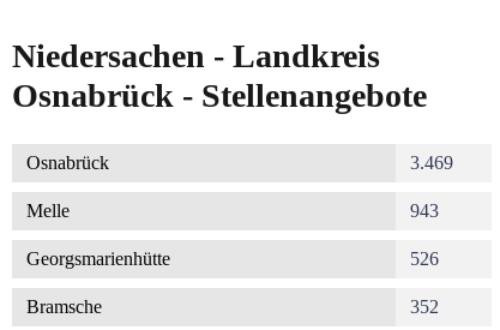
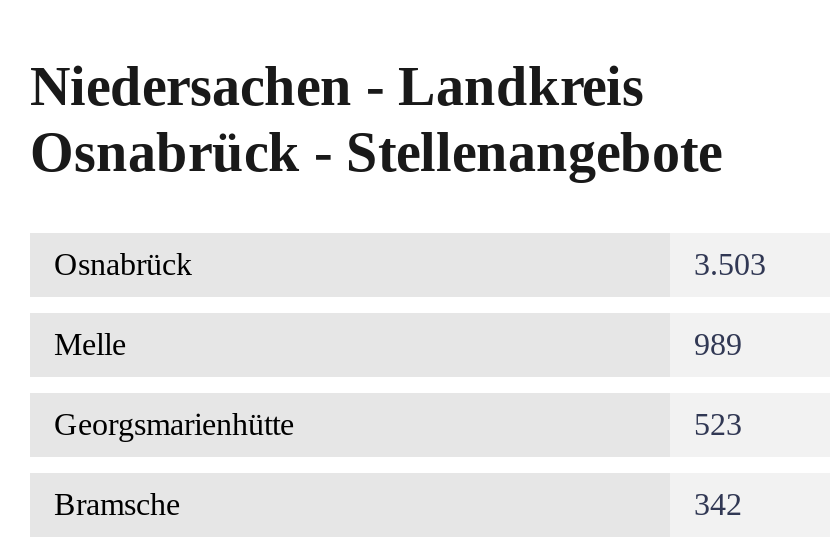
[410,153,453,173] 3.469 -> [694,248,766,282] 3.503
[410,201,439,221] 943 -> [694,328,742,362] 989
[410,249,439,269] 526 -> [694,408,742,442] 523
[410,297,439,317] 352 -> [694,488,742,522] 342

